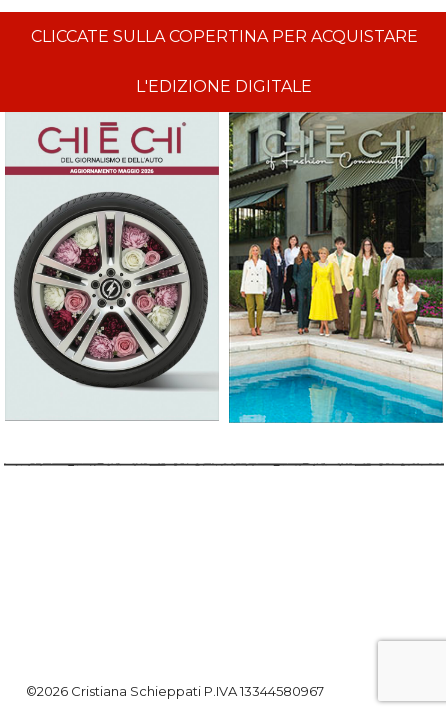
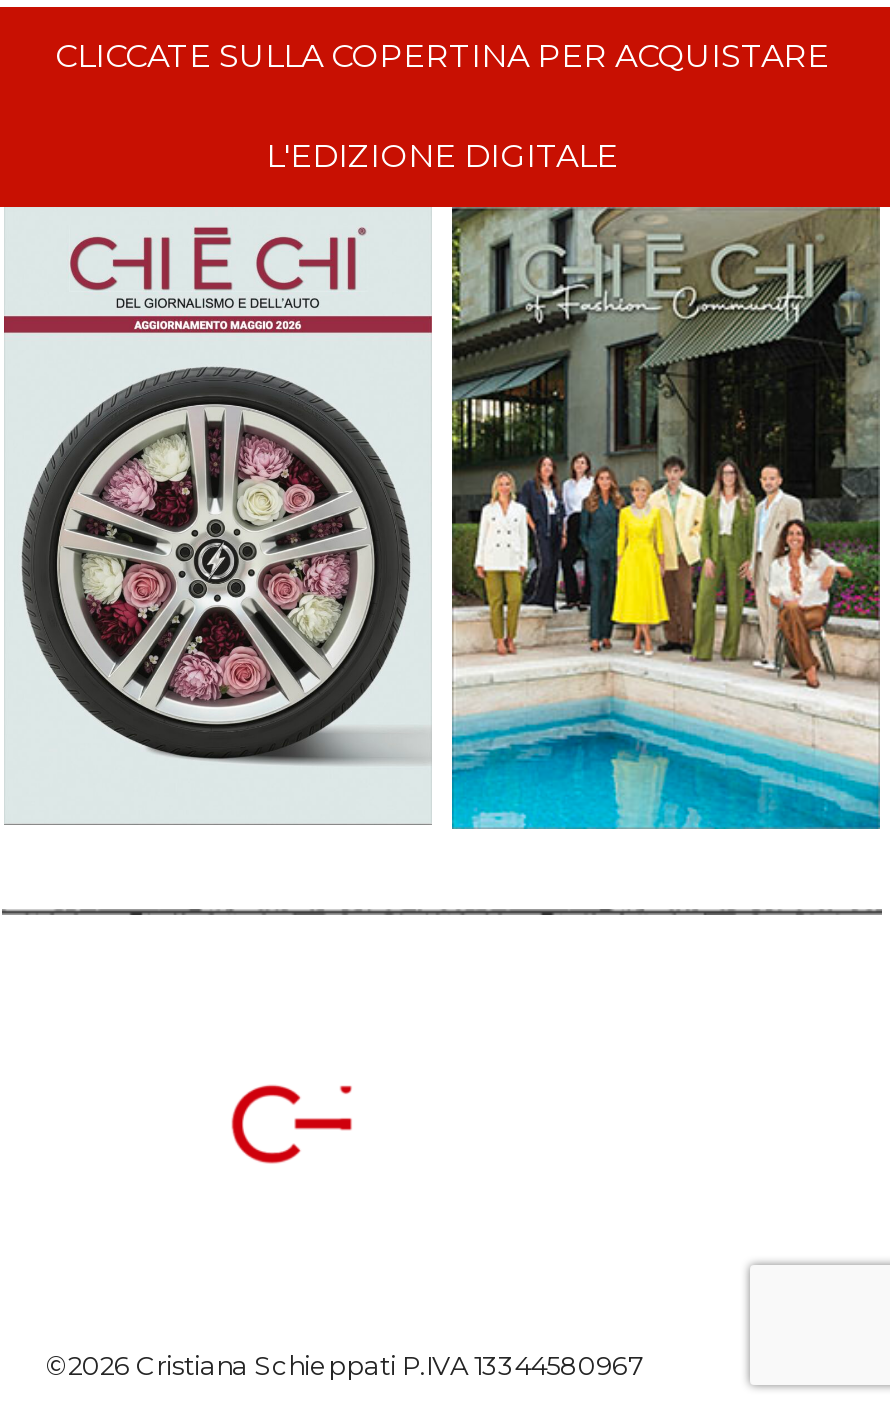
none -> [230,1083,354,1165] [image]

